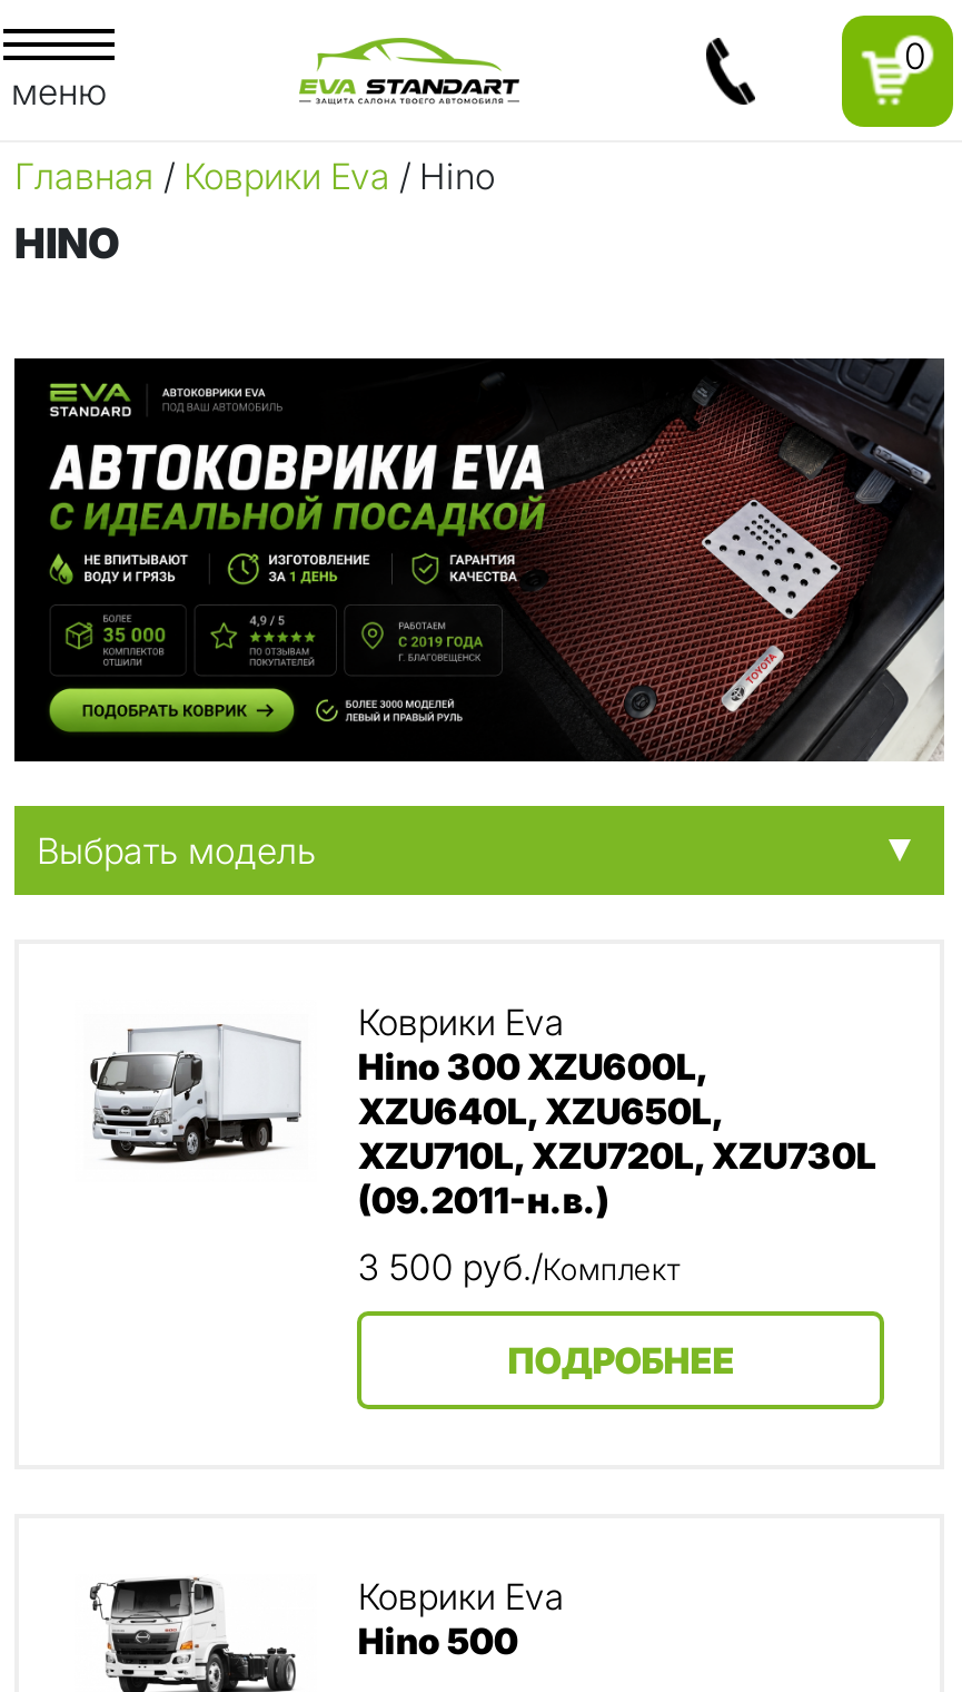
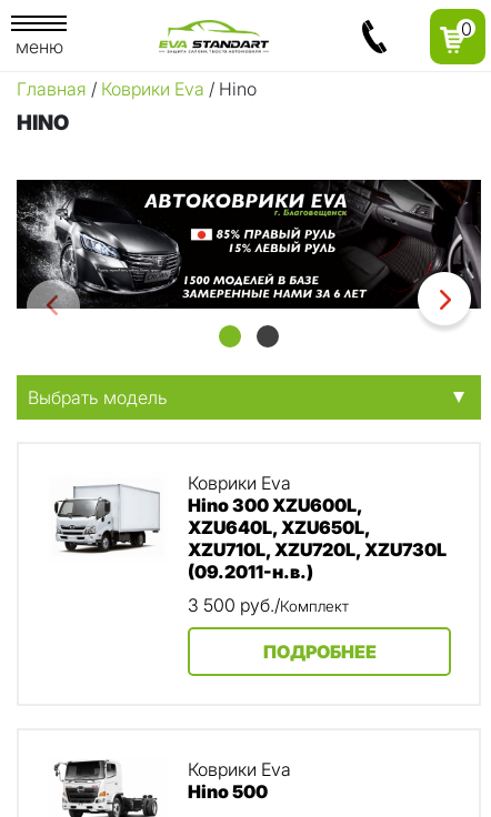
[12,358,946,764] [image] -> [17,180,481,353] [image]

